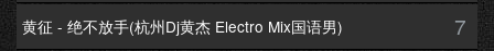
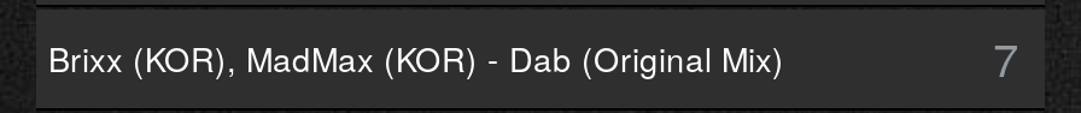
[22,15,343,37] 黄征 - 绝不放手(杭州Dj黄杰 Electro Mix国语男) -> [48,33,784,82] Brixx (KOR), MadMax (KOR) - Dab (Original Mix)

